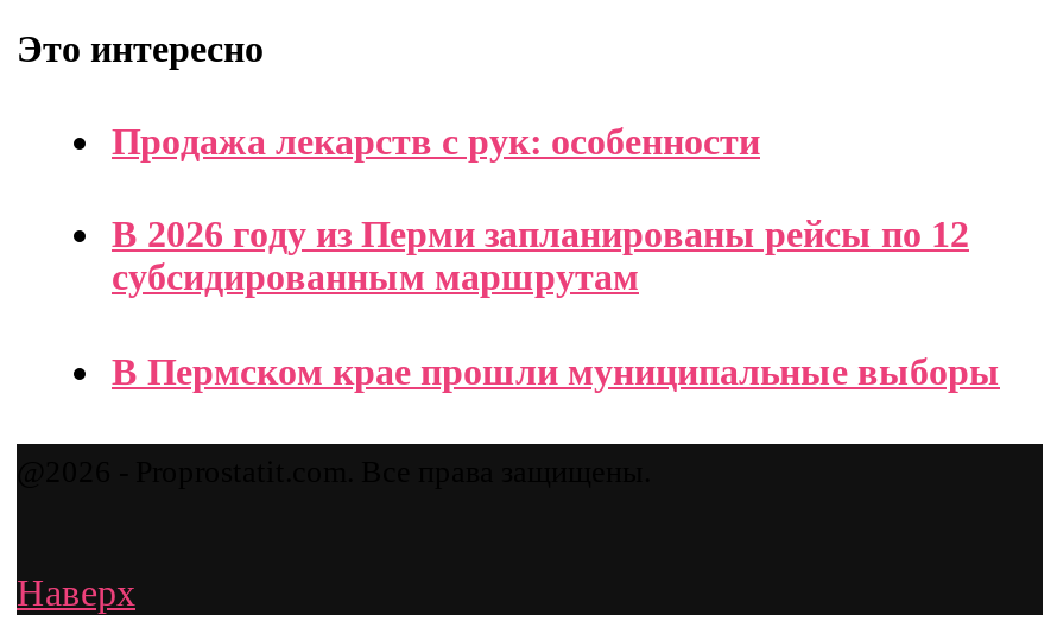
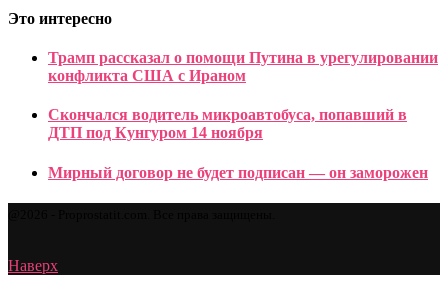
[112,121,760,162] Продажа лекарств с рук: особенности -> [48,49,438,84] Трамп рассказал о помощи Путина в урегулировании | конфликта США с Ираном
[112,215,969,298] В 2026 году из Перми запланированы рейсы по 12 | субсидированным маршрутам -> [48,106,407,141] Скончался водитель микроавтобуса, попавший в | ДТП под Кунгуром 14 ноября
[112,351,1000,391] В Пермском крае прошли муниципальные выборы -> [48,164,428,181] Мирный договор не будет подписан — он заморожен

